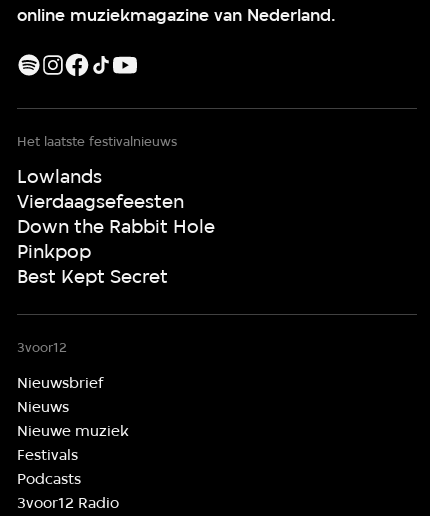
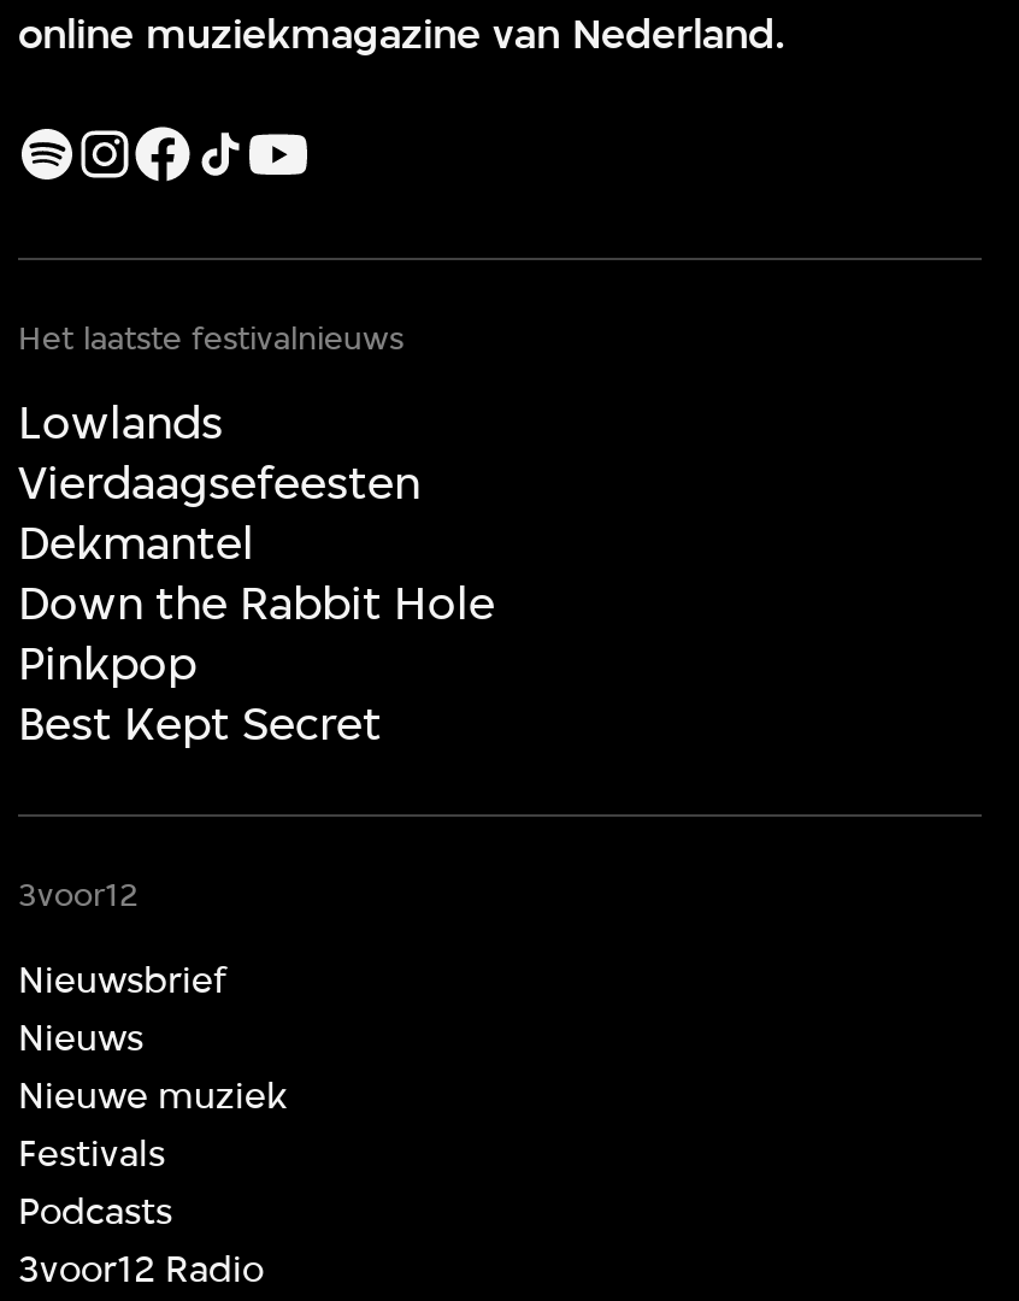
none -> [18,517,254,572] Dekmantel

